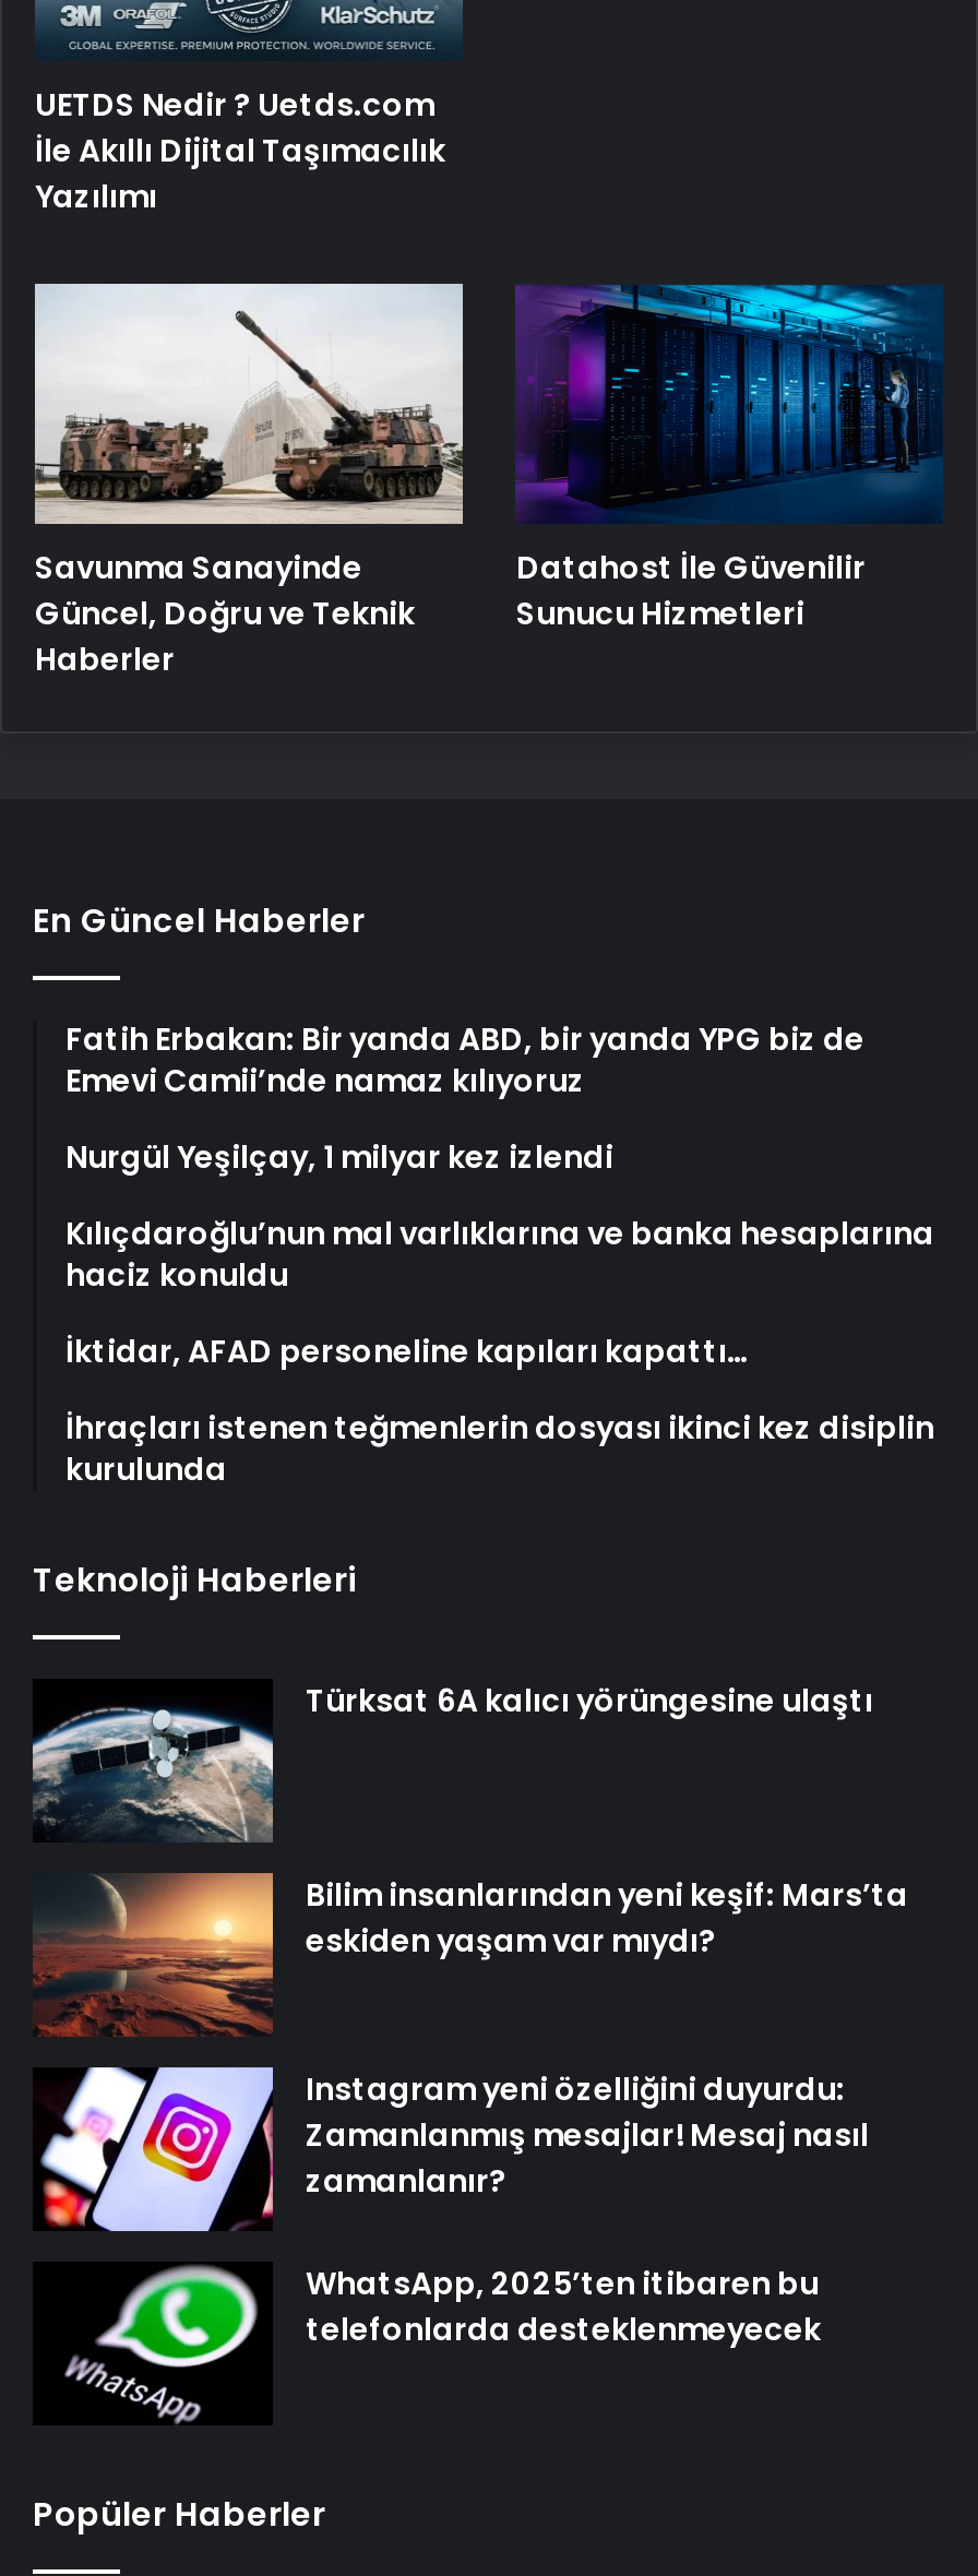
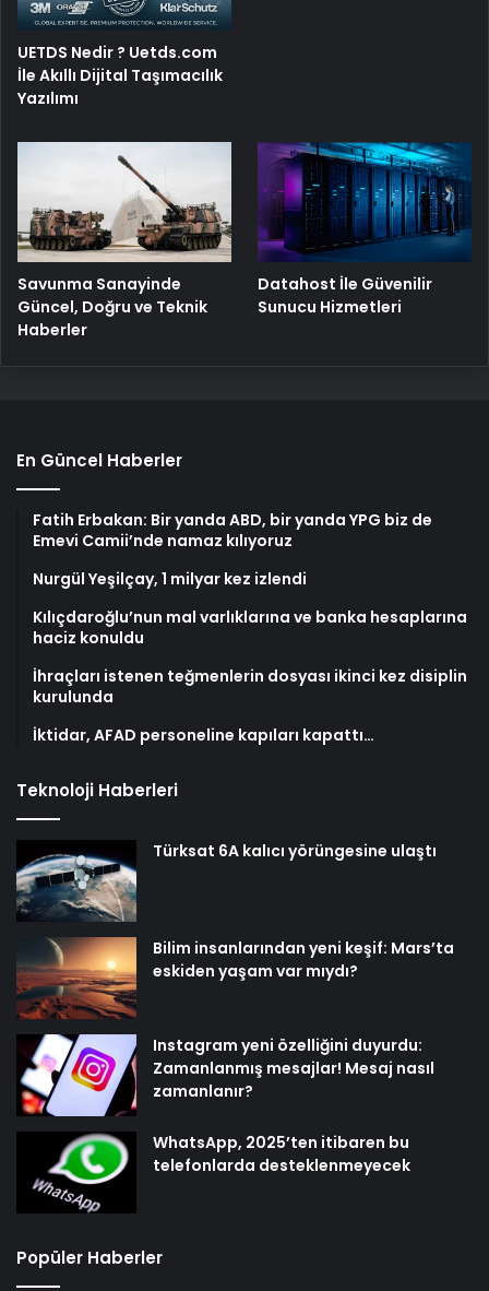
moved [65,1330,749,1374] -> [33,724,374,746]: İktidar, AFAD personeline kapıları kapattı…
moved [65,1407,934,1492] -> [33,665,467,708]: İhraçları istenen teğmenlerin dosyası ikinci kez disiplin | kurulunda

